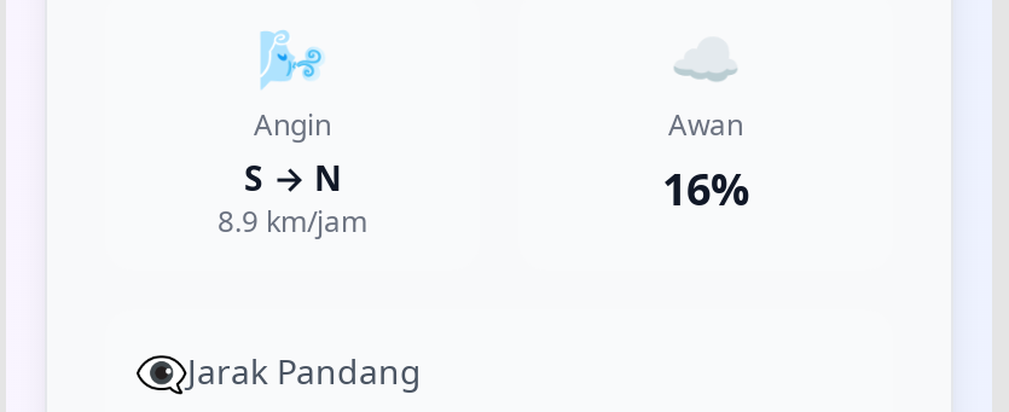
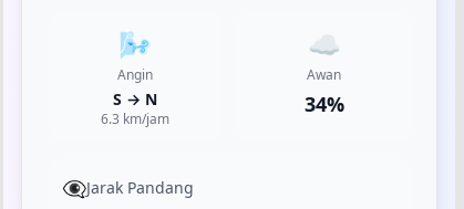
[662,159,749,217] 16% -> [304,91,344,117] 34%
[218,201,367,242] 8.9 km/jam -> [100,109,169,128] 6.3 km/jam

